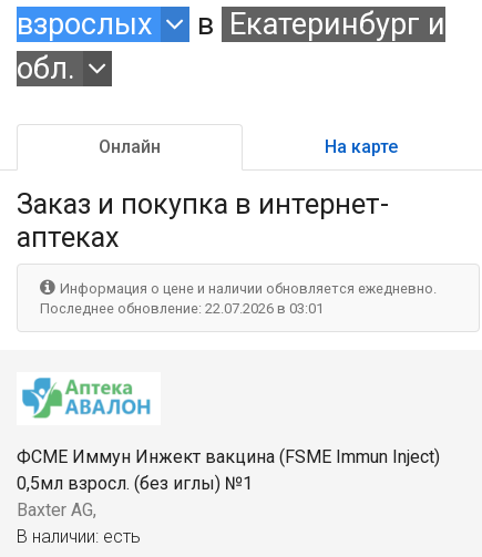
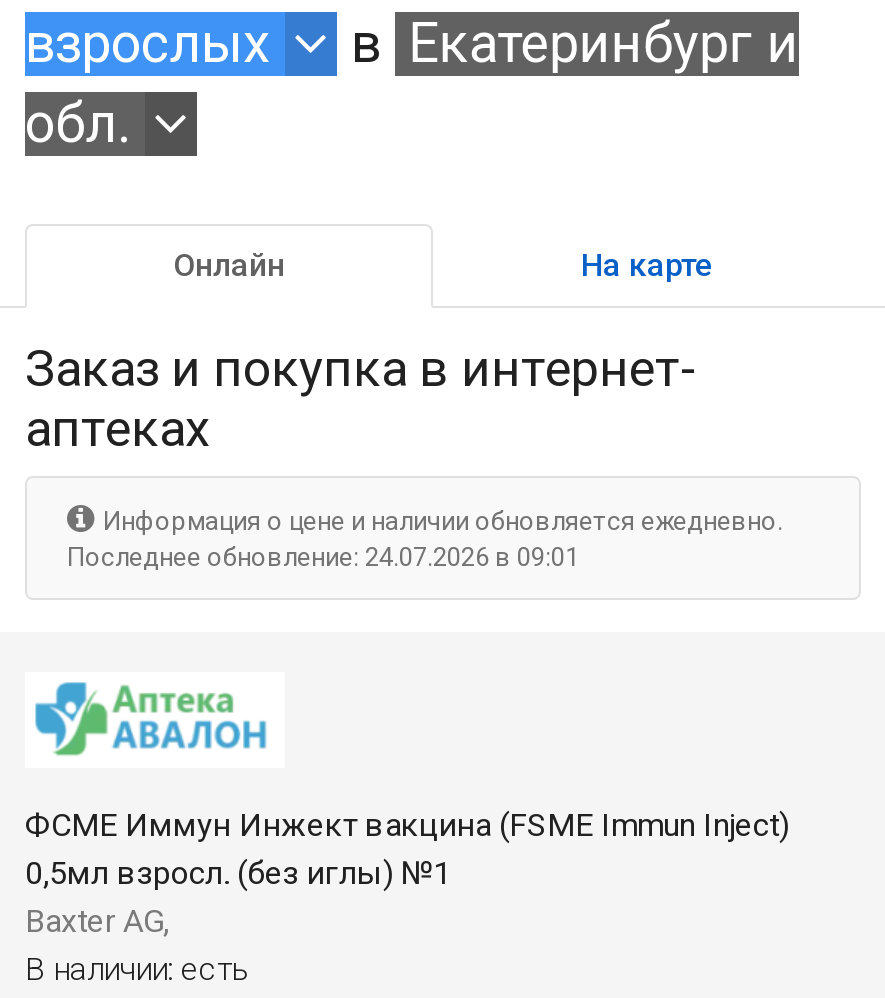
[40,300,324,316] Последнее обновление: 22.07.2026 в 03:01 -> [67,542,579,572] Последнее обновление: 24.07.2026 в 09:01

